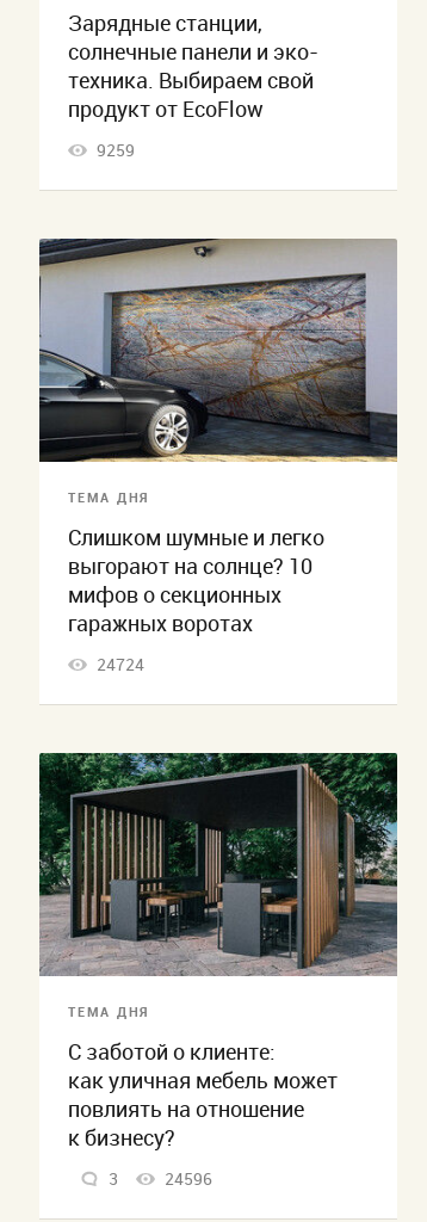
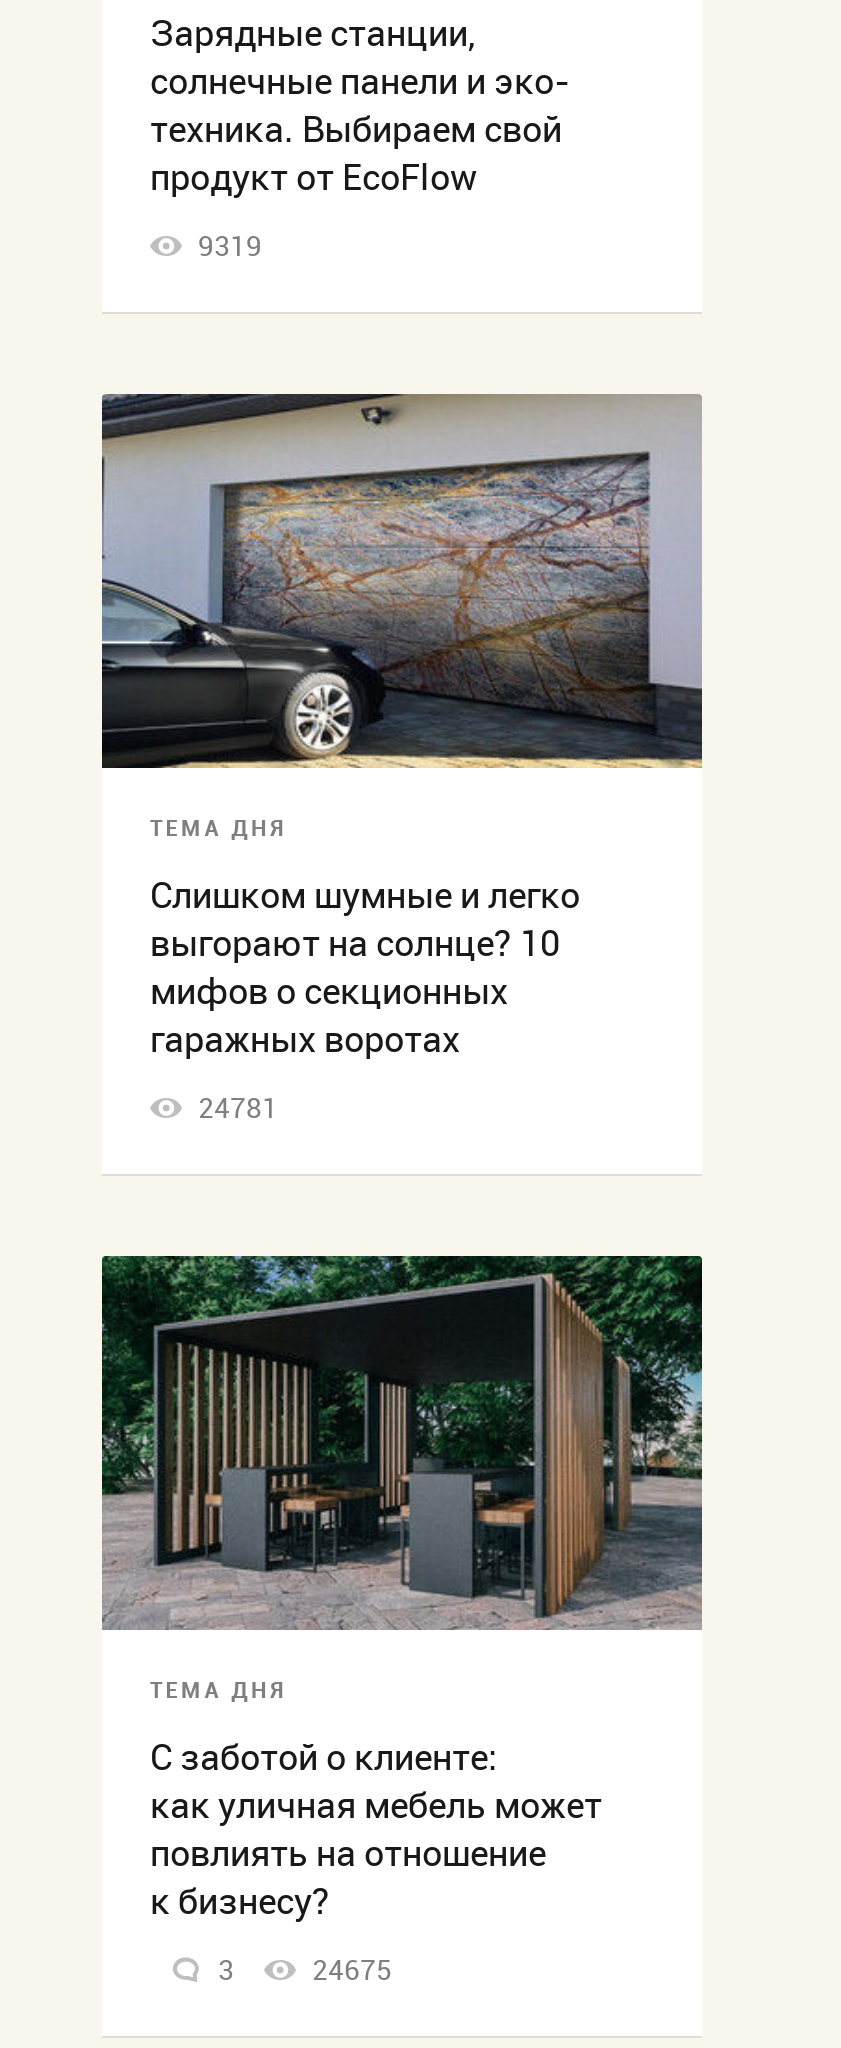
[97,141,135,160] 9259 -> [198,230,262,262] 9319
[97,655,144,674] 24724 -> [198,1092,278,1124] 24781
[165,1169,212,1189] 24596 -> [312,1954,392,1986] 24675

